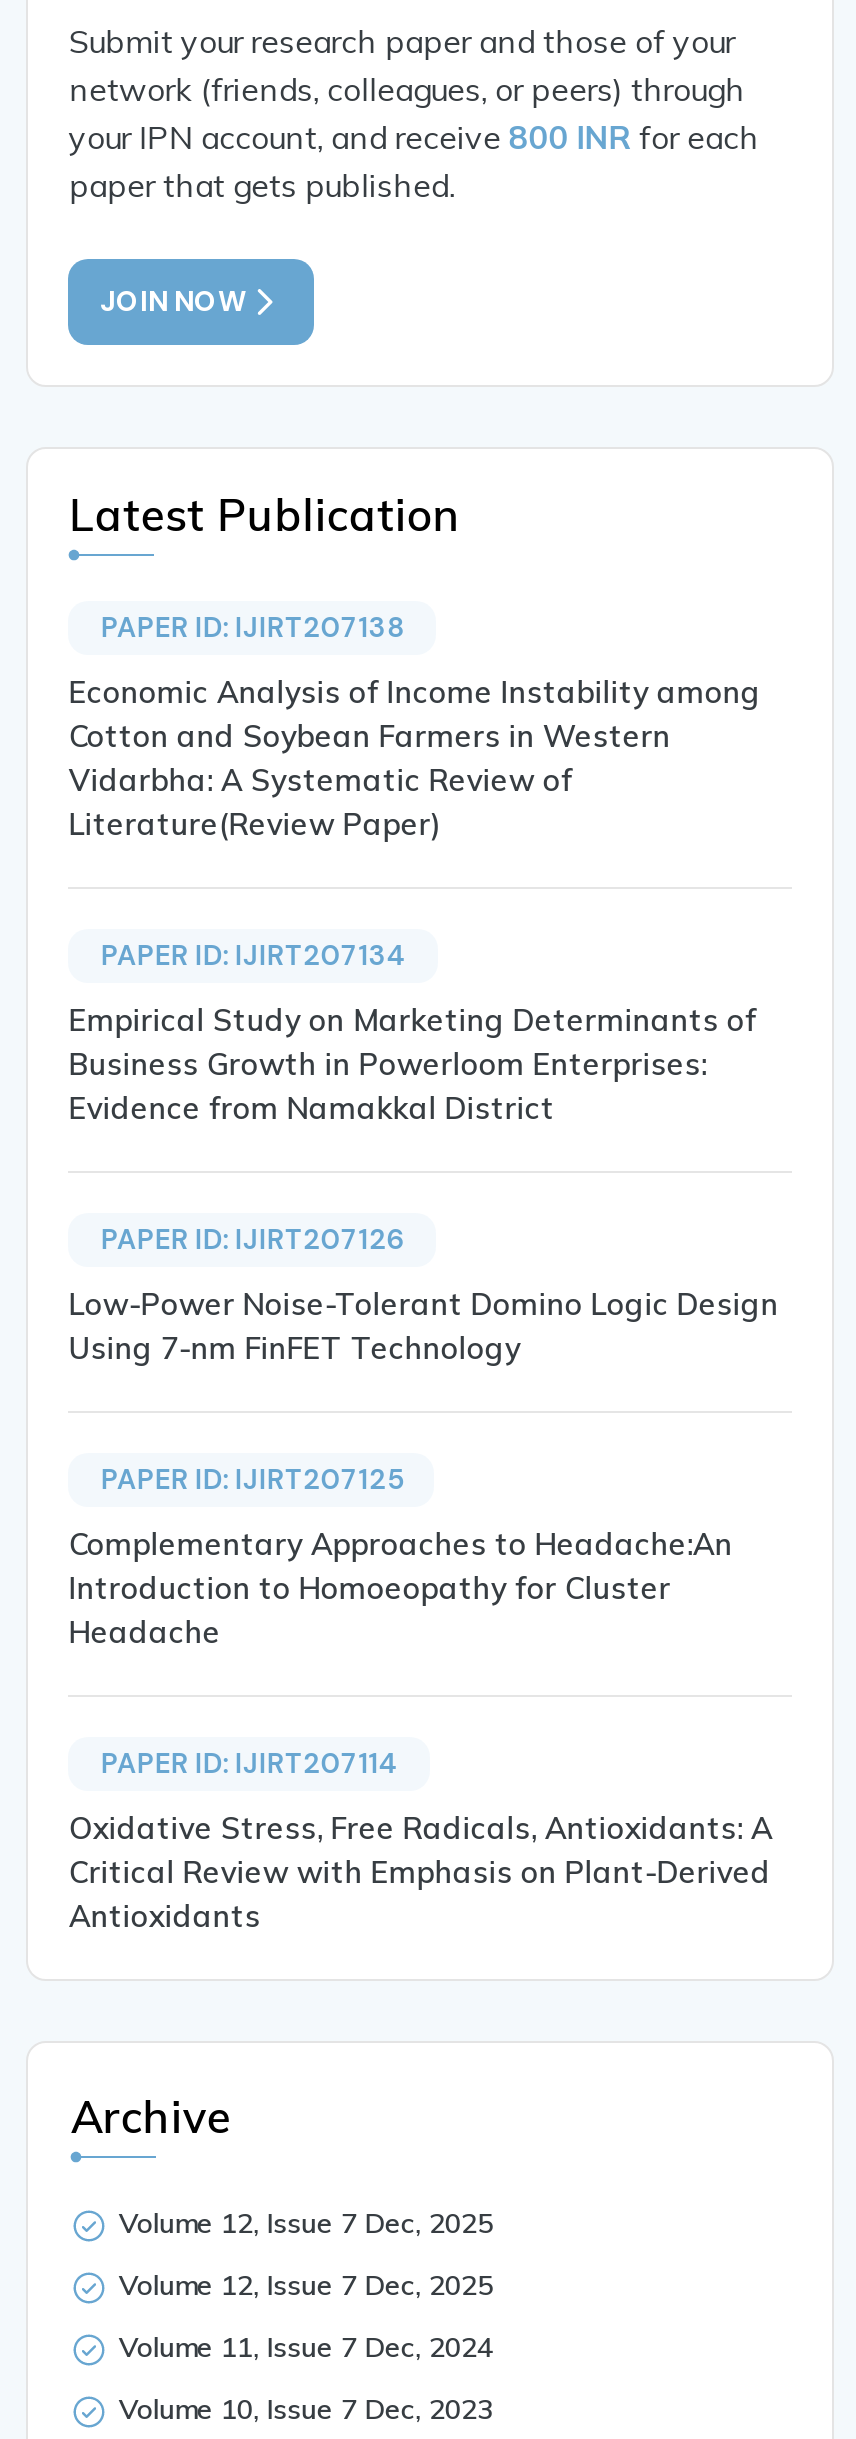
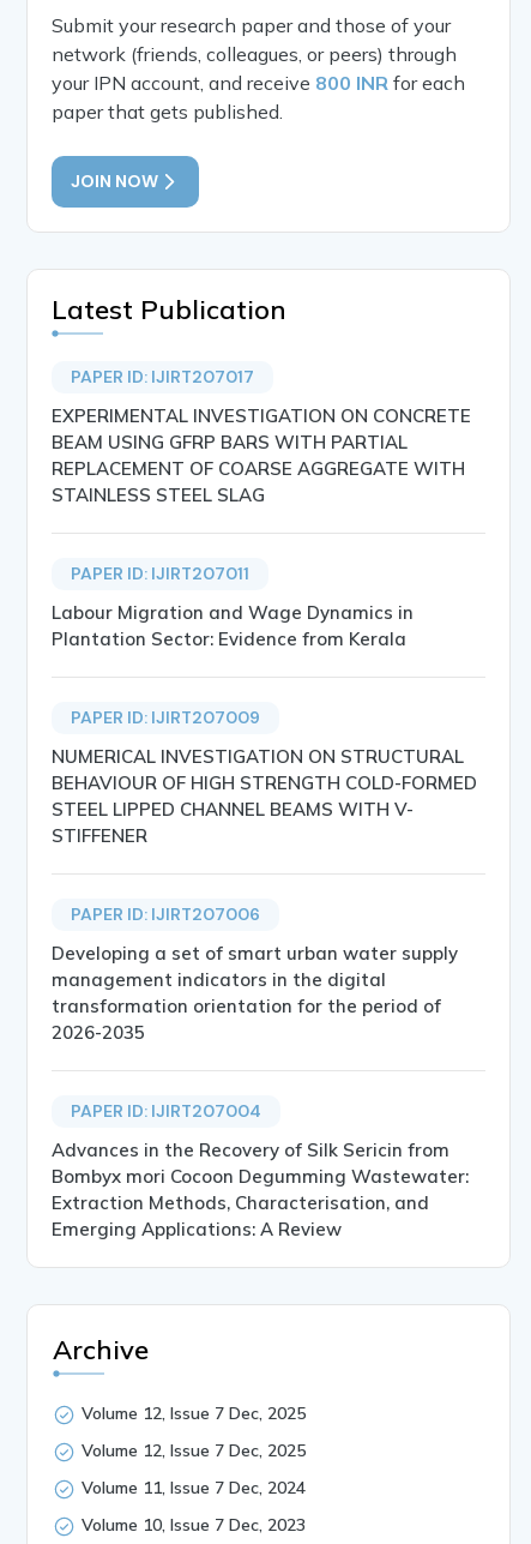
[101,608,405,644] PAPER ID: IJIRT207138 -> [71,365,255,387] PAPER ID: IJIRT207017
[69,672,761,842] Economic Analysis of Income Instability among | Cotton and Soybean Farmers in Western | Vidarbha: A Systematic Review of | Literature(Review Paper) -> [52,404,472,506] EXPERIMENTAL INVESTIGATION ON CONCRETE | BEAM USING GFRP BARS WITH PARTIAL | REPLACEMENT OF COARSE AGGREGATE WITH | STAINLESS STEEL SLAG
[101,936,407,972] PAPER ID: IJIRT207134 -> [71,562,250,584] PAPER ID: IJIRT207011
[69,1000,757,1126] Empirical Study on Marketing Determinants of | Business Growth in Powerloom Enterprises: | Evidence from Namakkal District -> [52,601,414,650] Labour Migration and Wage Dynamics in | Plantation Sector: Evidence from Kerala
[101,1220,405,1256] PAPER ID: IJIRT207126 -> [71,706,261,728] PAPER ID: IJIRT207009
[69,1284,779,1366] Low-Power Noise-Tolerant Domino Logic Design | Using 7-nm FinFET Technology -> [52,745,478,847] NUMERICAL INVESTIGATION ON STRUCTURAL | BEHAVIOUR OF HIGH STRENGTH COLD-FORMED | STEEL LIPPED CHANNEL BEAMS WITH V- | STIFFENER
[101,1460,403,1496] PAPER ID: IJIRT207125 -> [71,903,261,924] PAPER ID: IJIRT207006
[69,1524,733,1650] Complementary Approaches to Headache:An | Introduction to Homoeopathy for Cluster | Headache -> [52,941,458,1043] Developing a set of smart urban water supply | management indicators in the digital | transformation orientation for the period of | 2026-2035
[101,1744,399,1780] PAPER ID: IJIRT207114 -> [71,1100,262,1121] PAPER ID: IJIRT207004
[69,1808,773,1934] Oxidative Stress, Free Radicals, Antioxidants: A | Critical Review with Emphasis on Plant-Derived | Antioxidants -> [52,1138,469,1240] Advances in the Recovery of Silk Sericin from | Bombyx mori Cocoon Degumming Wastewater: | Extraction Methods, Characterisation, and | Emerging Applications: A Review

